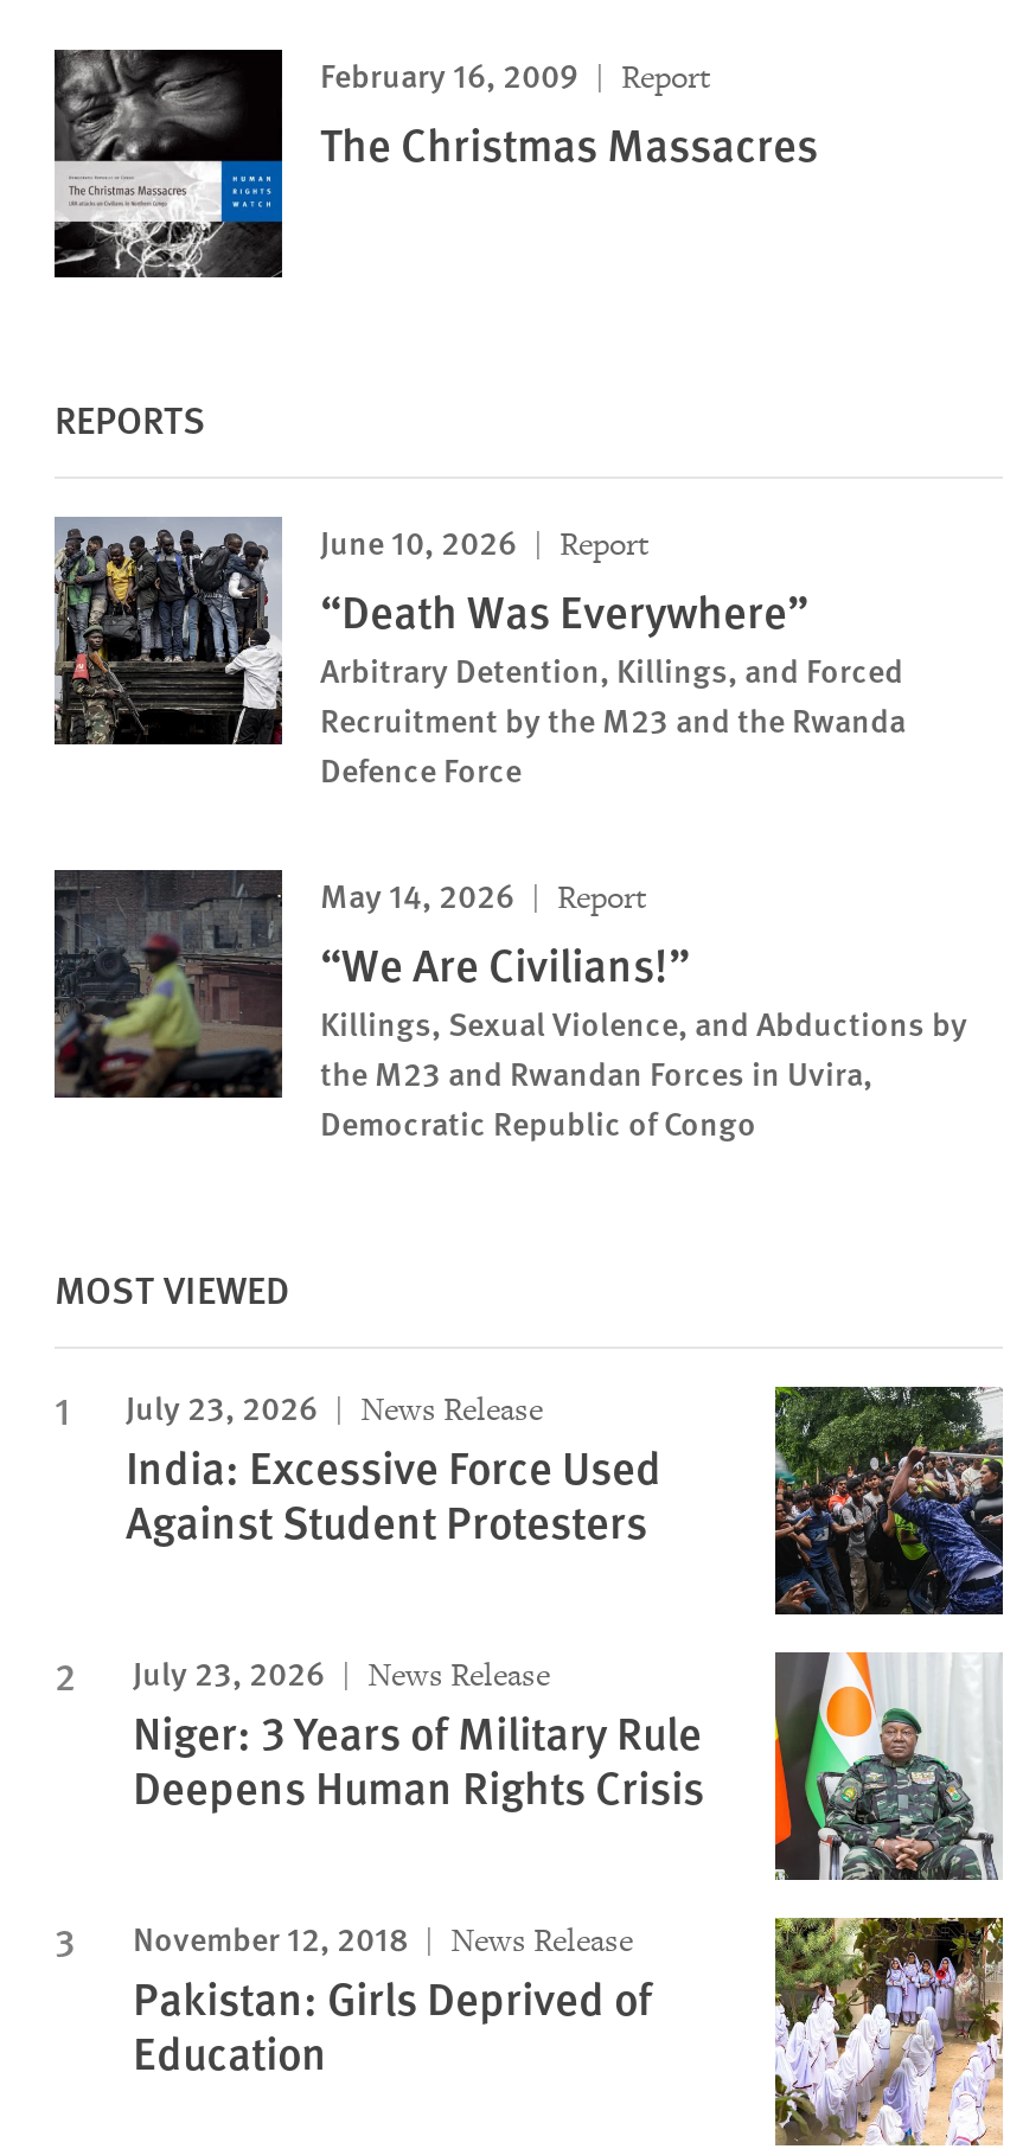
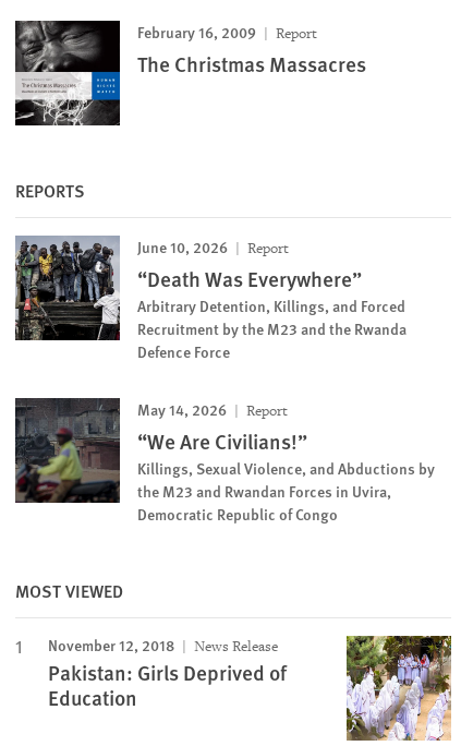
[126,1382,1005,1818] [image] | July 23, 2026 | News Release | India: Excessive Force Used | Against Student Protesters | July 23, 2026 | News Release | Niger: 3 Years of Military Rule | Deepens Human Rights Crisis -> none
[773,1650,1003,1882] [image] -> none

